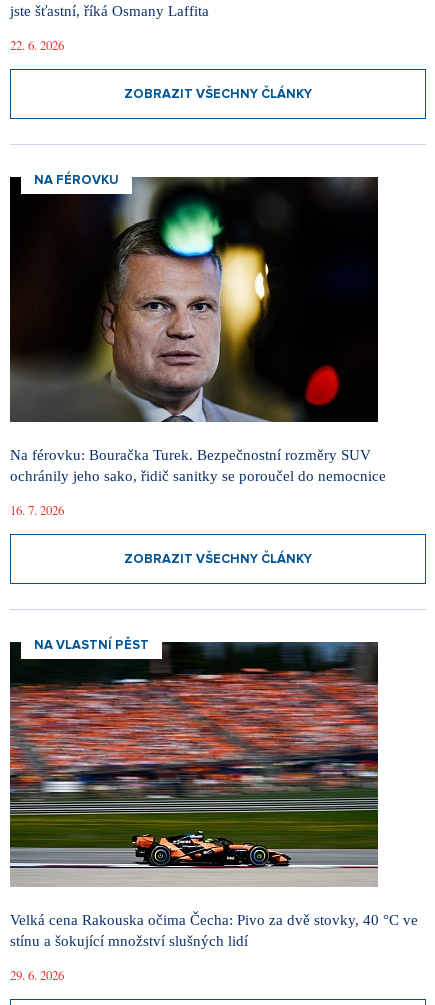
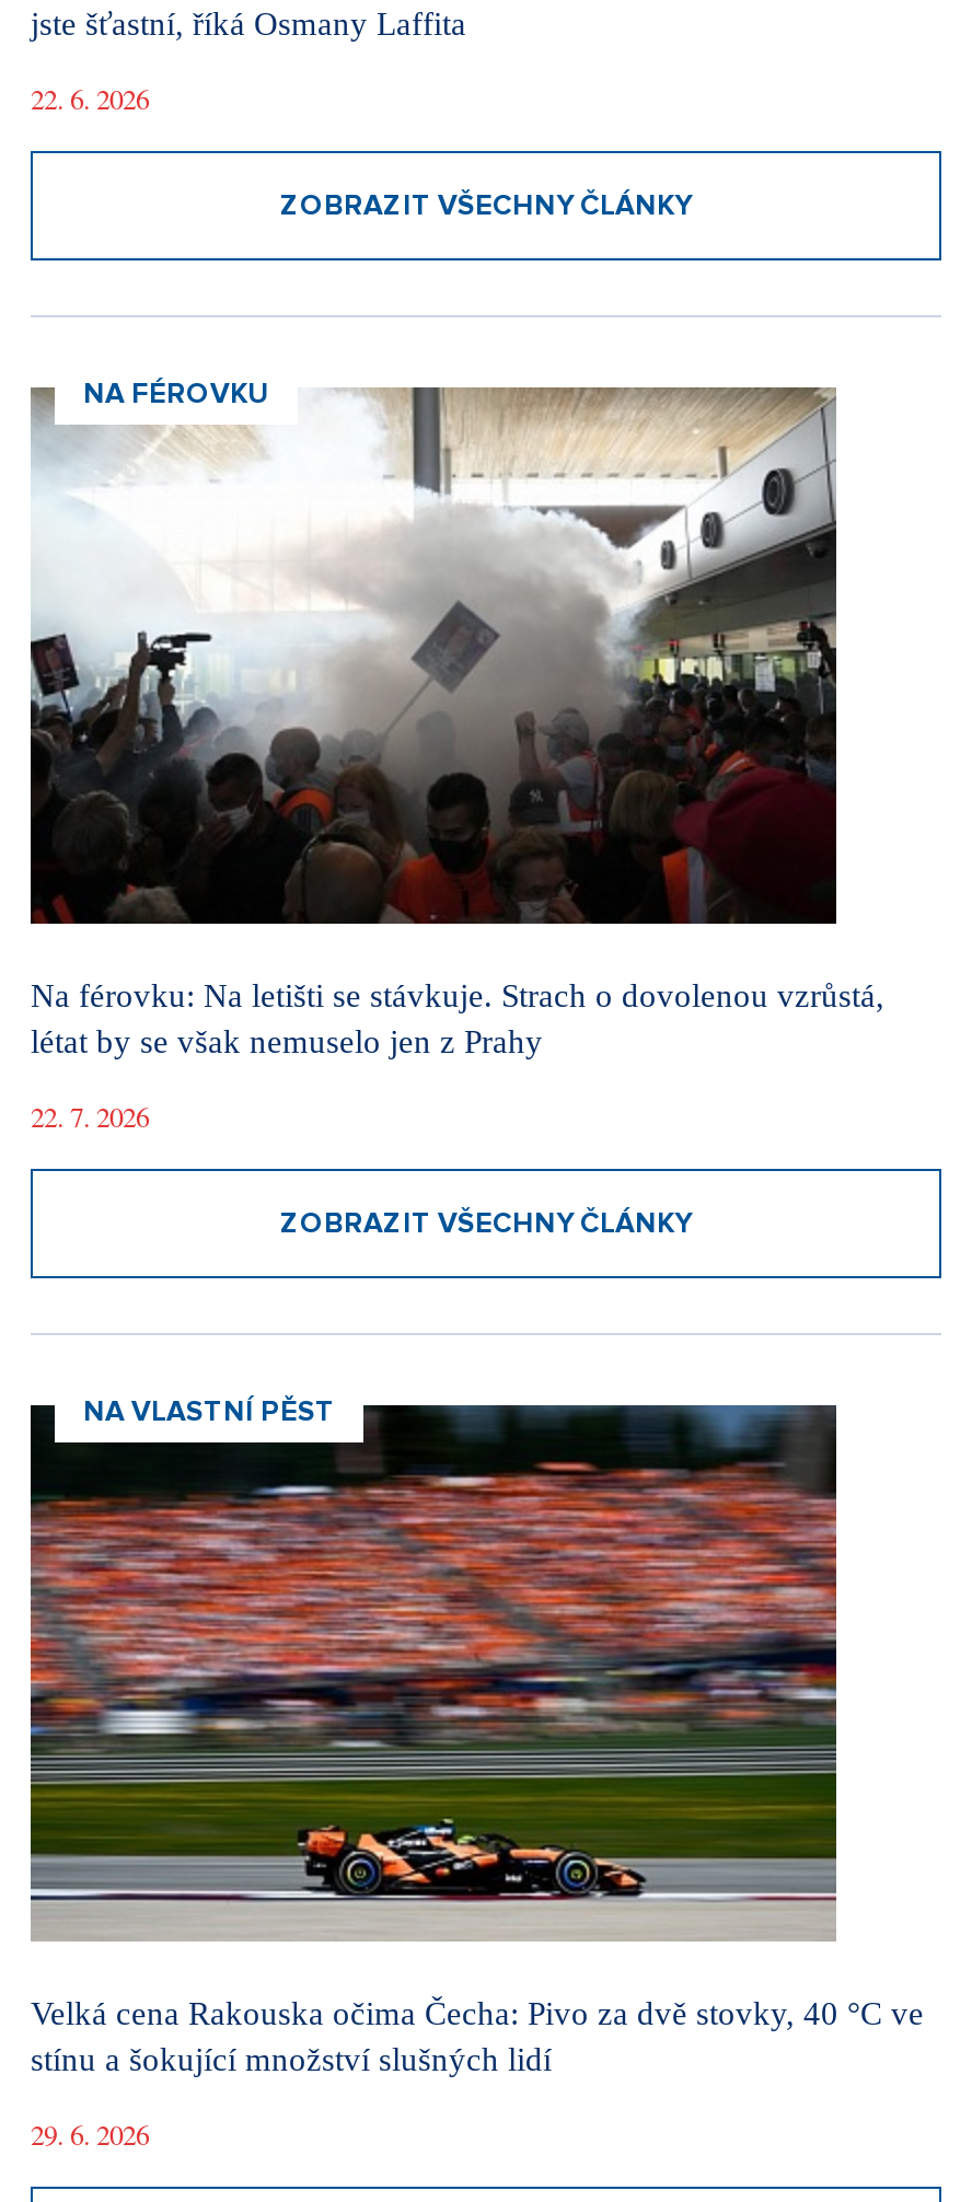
[9,176,386,484] [image] | Na férovku: Bouračka Turek. Bezpečnostní rozměry SUV | ochránily jeho sako, řidič sanitky se poroučel do nemocnice -> [31,385,884,1059] [image] | Na férovku: Na letišti se stávkuje. Strach o dovolenou vzrůstá, | létat by se však nemuselo jen z Prahy
[10,501,64,519] 16. 7. 2026 -> [31,1097,149,1136] 22. 7. 2026

